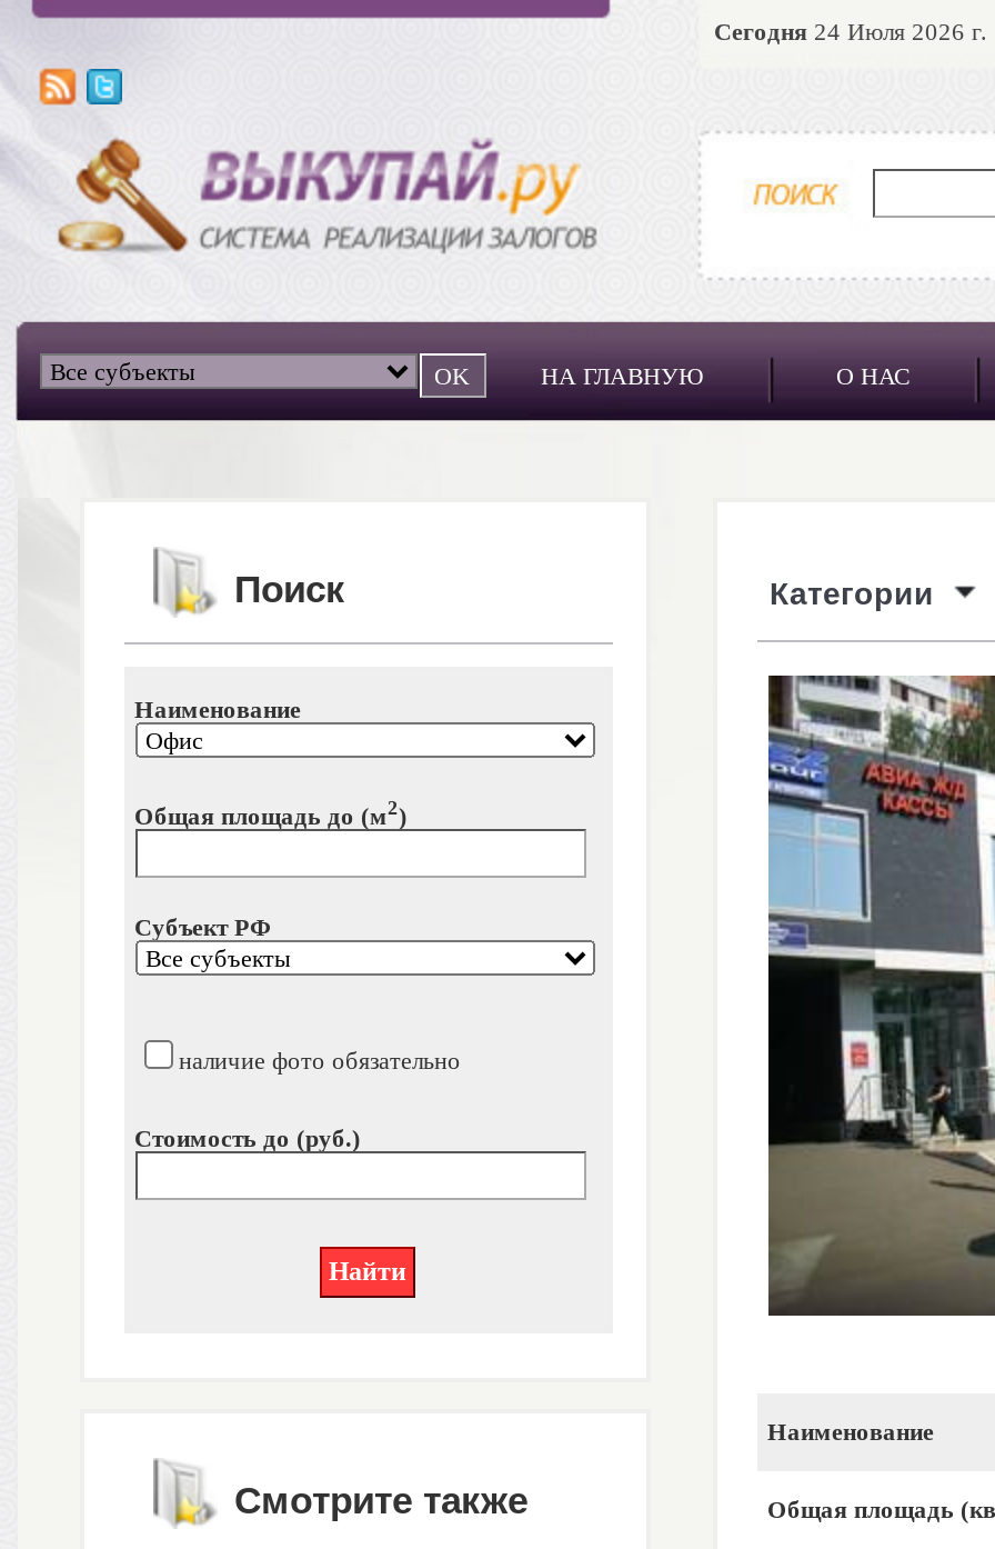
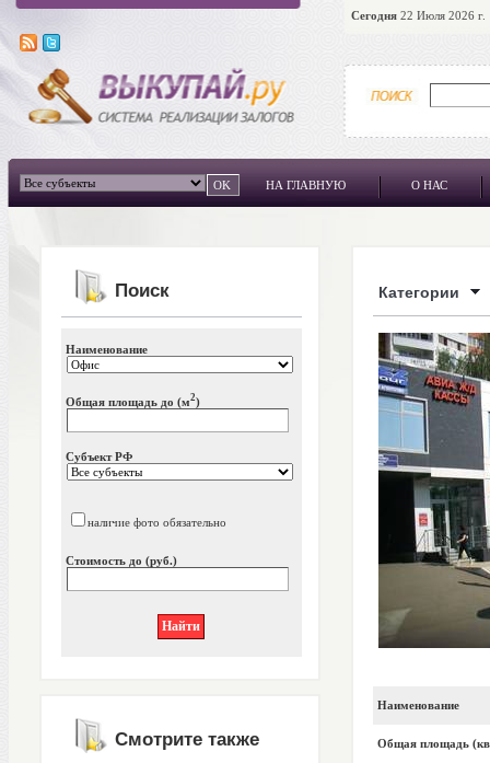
[714,18,987,44] Сегодня 24 Июля 2026 г. -> [352,9,486,22] Сегодня 22 Июля 2026 г.

